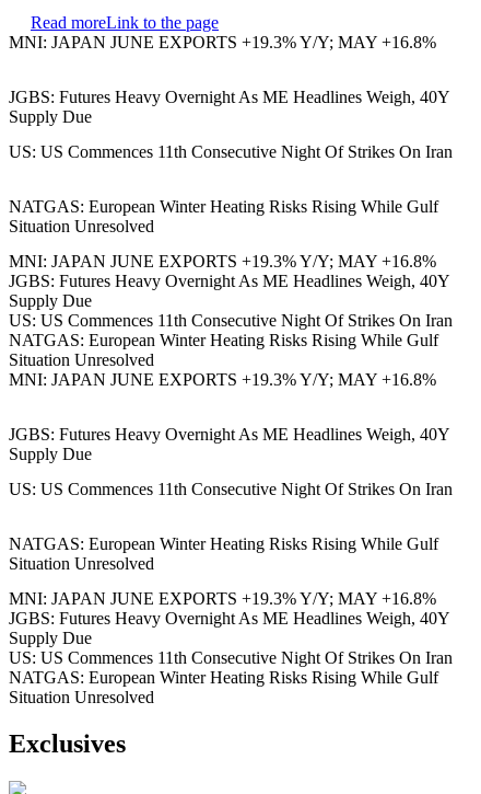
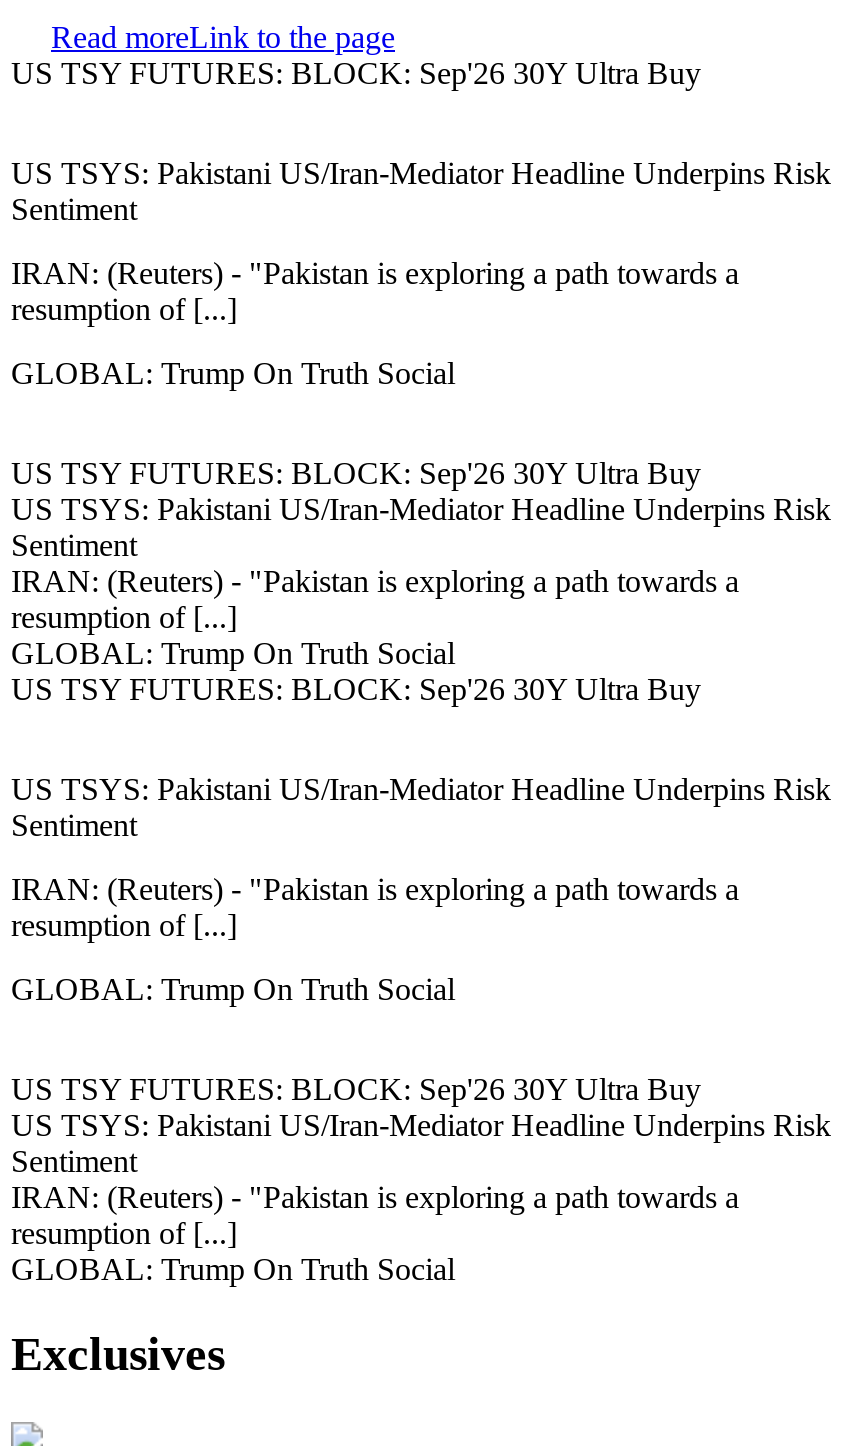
[9,33,436,52] MNI: JAPAN JUNE EXPORTS +19.3% Y/Y; MAY +16.8% -> [11,56,701,90] US TSY FUTURES: BLOCK: Sep'26 30Y Ultra Buy
[9,88,449,126] JGBS: Futures Heavy Overnight As ME Headlines Weigh, 40Y | Supply Due -> [11,156,831,226] US TSYS: Pakistani US/Iran-Mediator Headline Underpins Risk | Sentiment
[9,143,453,161] US: US Commences 11th Consecutive Night Of Strikes On Iran -> [11,256,739,326] IRAN: (Reuters) - "Pakistan is exploring a path towards a | resumption of [...]
[9,197,438,236] NATGAS: European Winter Heating Risks Rising While Gulf | Situation Unresolved -> [11,356,455,390] GLOBAL: Trump On Truth Social
[9,252,453,389] MNI: JAPAN JUNE EXPORTS +19.3% Y/Y; MAY +16.8% | JGBS: Futures Heavy Overnight As ME Headlines Weigh, 40Y | Supply Due | US: US Commences 11th Consecutive Night Of Strikes On Iran | NATGAS: European Winter Heating Risks Rising While Gulf | Situation Unresolved | MNI: JAPAN JUNE EXPORTS +19.3% Y/Y; MAY +16.8% -> [11,456,831,706] US TSY FUTURES: BLOCK: Sep'26 30Y Ultra Buy | US TSYS: Pakistani US/Iran-Mediator Headline Underpins Risk | Sentiment | IRAN: (Reuters) - "Pakistan is exploring a path towards a | resumption of [...] | GLOBAL: Trump On Truth Social | US TSY FUTURES: BLOCK: Sep'26 30Y Ultra Buy
[9,425,449,463] JGBS: Futures Heavy Overnight As ME Headlines Weigh, 40Y | Supply Due -> [11,772,831,842] US TSYS: Pakistani US/Iran-Mediator Headline Underpins Risk | Sentiment
[9,480,453,499] US: US Commences 11th Consecutive Night Of Strikes On Iran -> [11,872,739,942] IRAN: (Reuters) - "Pakistan is exploring a path towards a | resumption of [...]
[9,535,438,573] NATGAS: European Winter Heating Risks Rising While Gulf | Situation Unresolved -> [11,972,455,1006] GLOBAL: Trump On Truth Social
[9,589,453,707] MNI: JAPAN JUNE EXPORTS +19.3% Y/Y; MAY +16.8% | JGBS: Futures Heavy Overnight As ME Headlines Weigh, 40Y | Supply Due | US: US Commences 11th Consecutive Night Of Strikes On Iran | NATGAS: European Winter Heating Risks Rising While Gulf | Situation Unresolved -> [11,1072,831,1286] US TSY FUTURES: BLOCK: Sep'26 30Y Ultra Buy | US TSYS: Pakistani US/Iran-Mediator Headline Underpins Risk | Sentiment | IRAN: (Reuters) - "Pakistan is exploring a path towards a | resumption of [...] | GLOBAL: Trump On Truth Social

